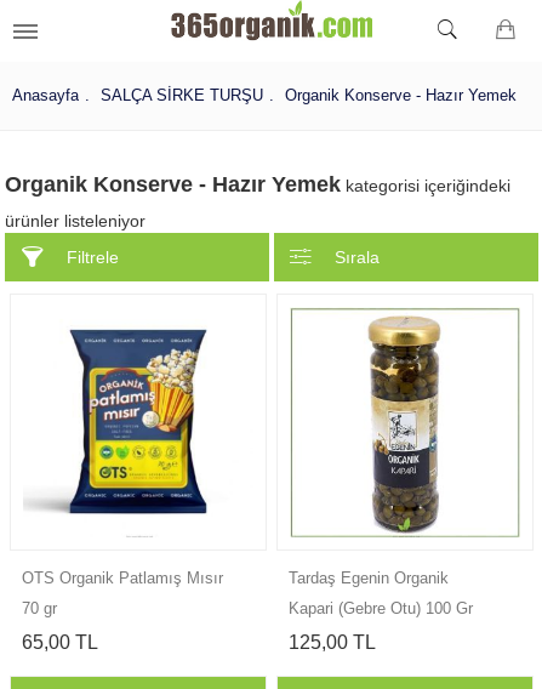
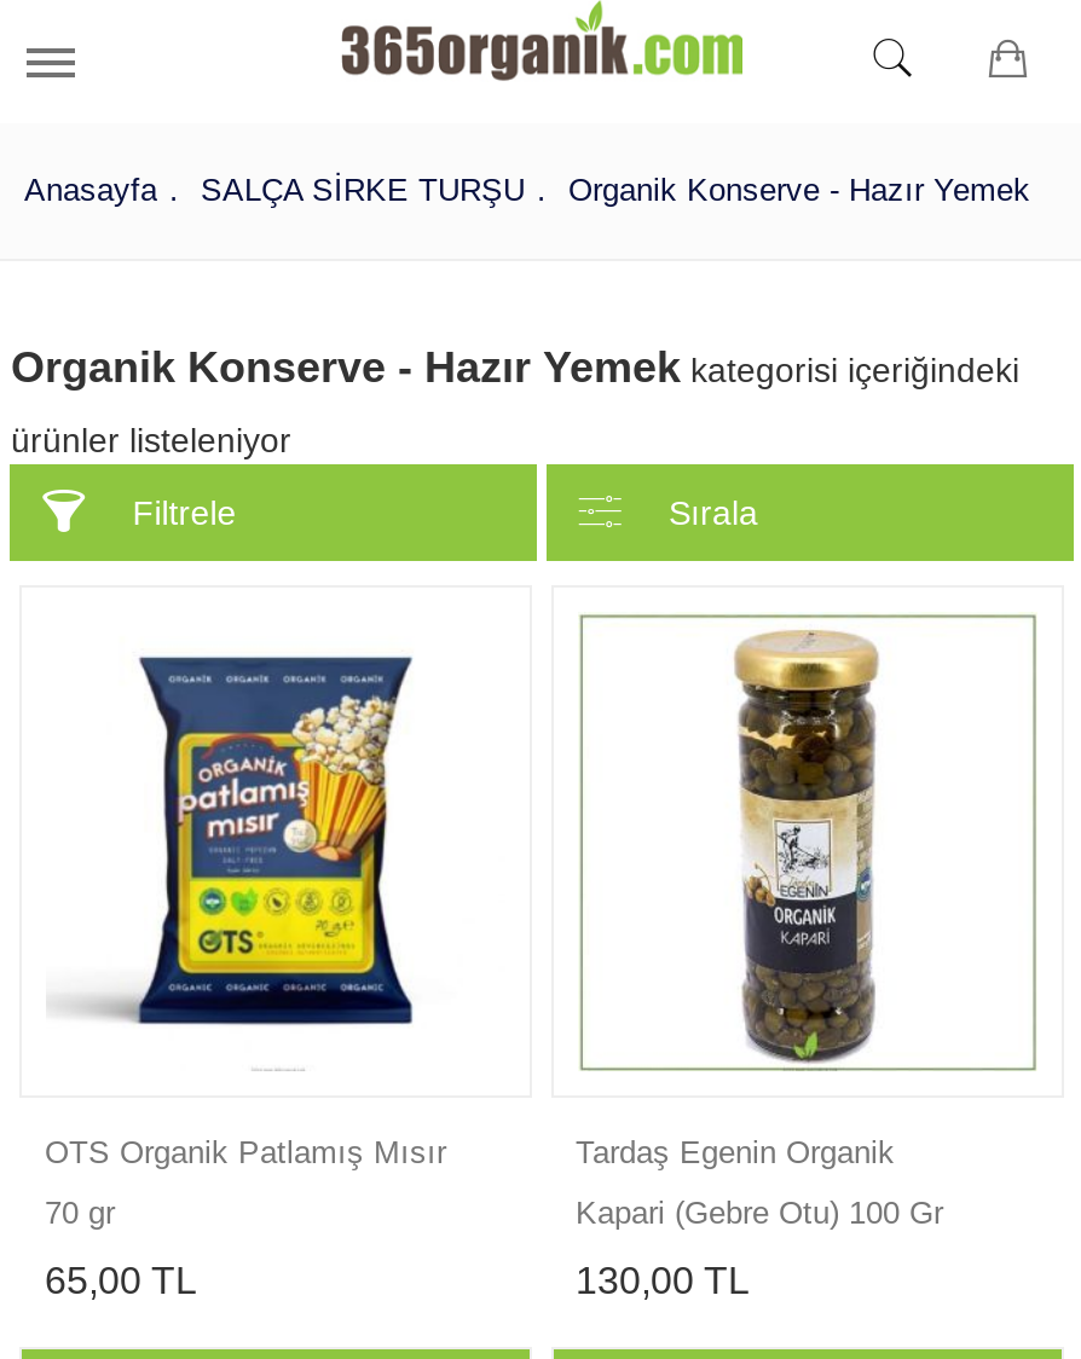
[289,631,376,652] 125,00 TL -> [576,1259,750,1300] 130,00 TL

